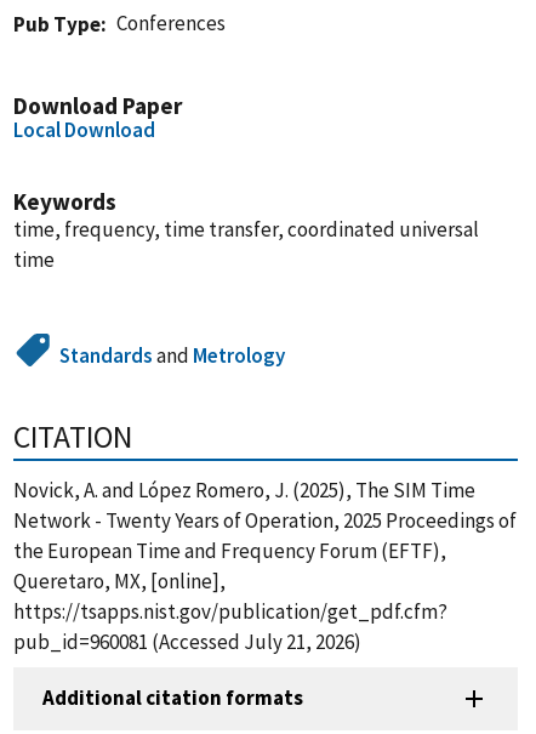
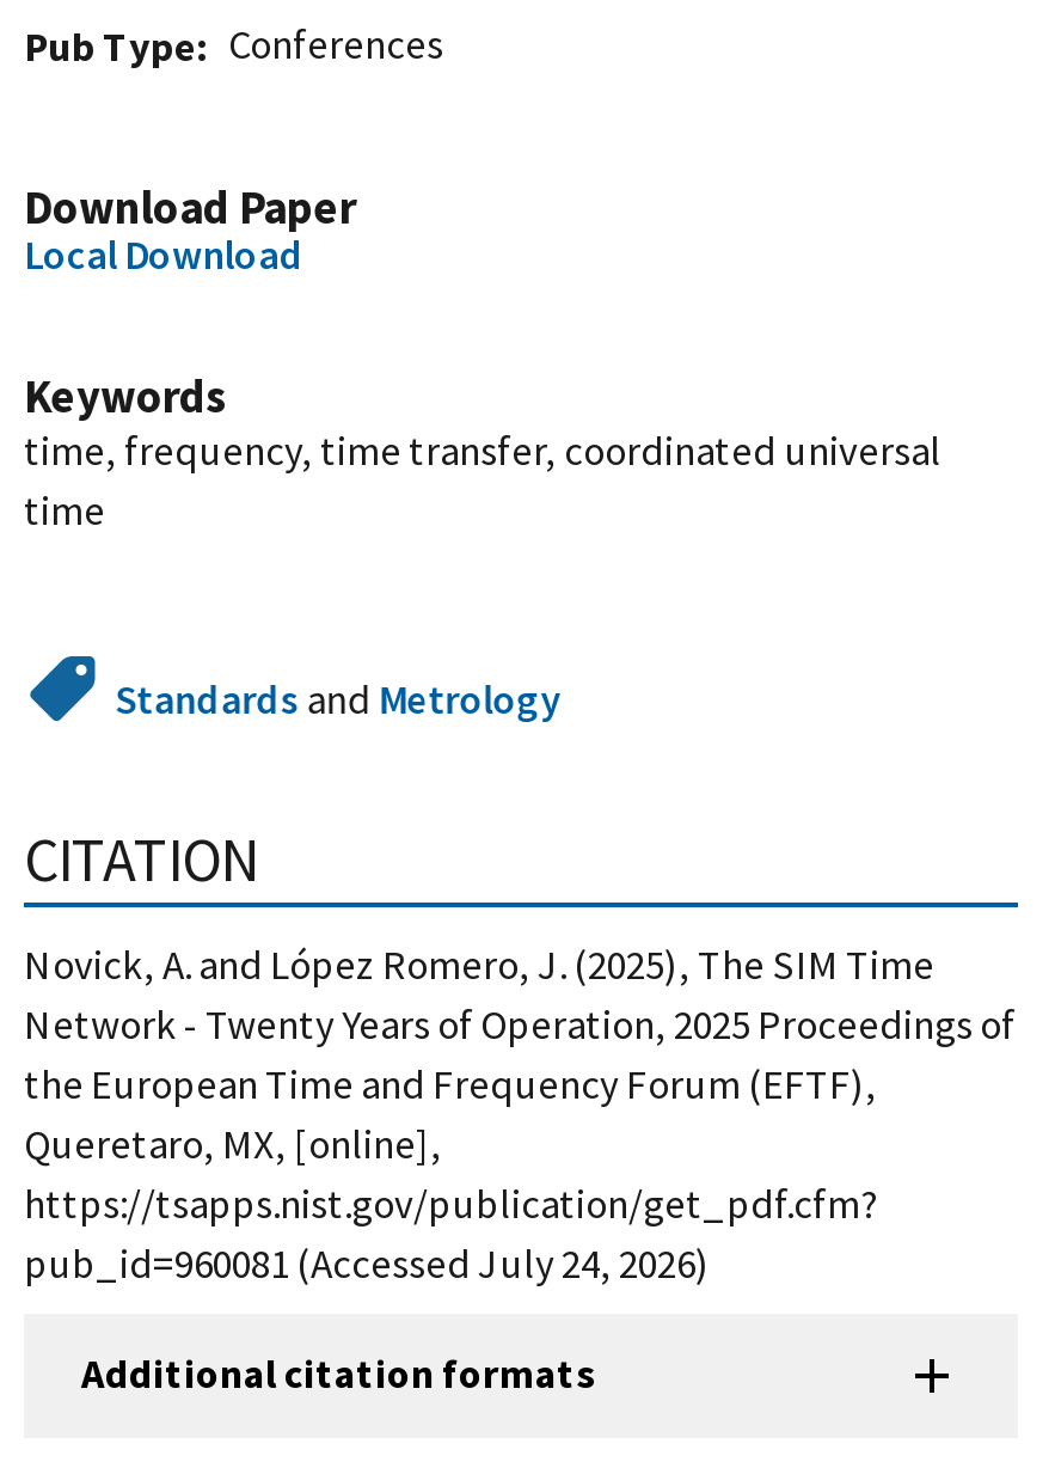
[13,628,361,655] pub_id=960081 (Accessed July 21, 2026) -> [24,1237,710,1290] pub_id=960081 (Accessed July 24, 2026)

